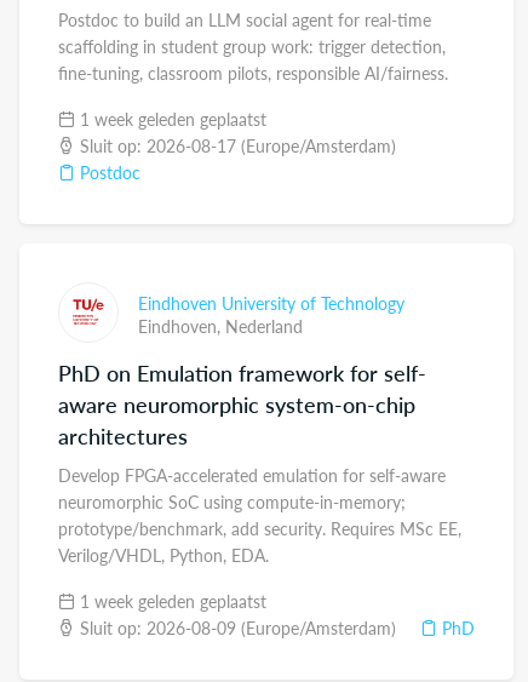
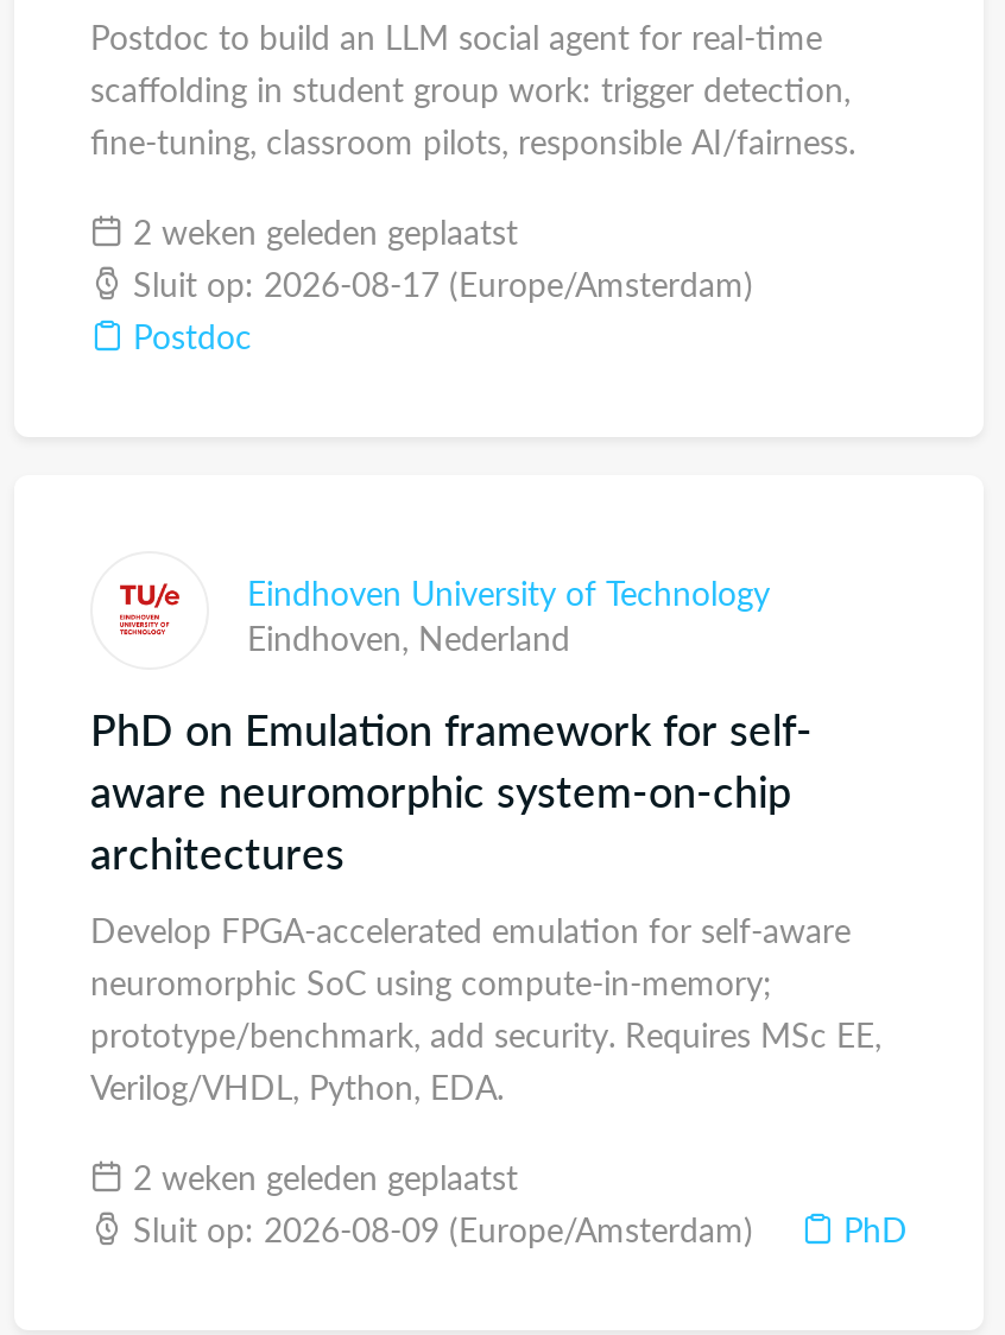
[75,107,266,131] 1 week geleden geplaatst -> [124,207,518,254] 2 weken geleden geplaatst
[75,589,266,613] 1 week geleden geplaatst -> [124,1152,518,1200] 2 weken geleden geplaatst

